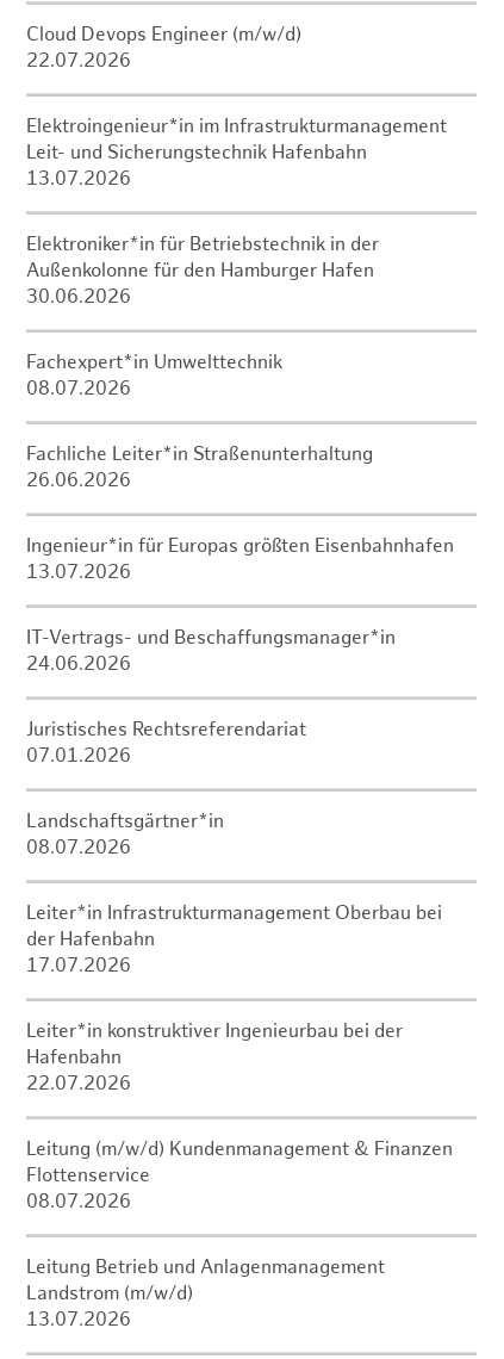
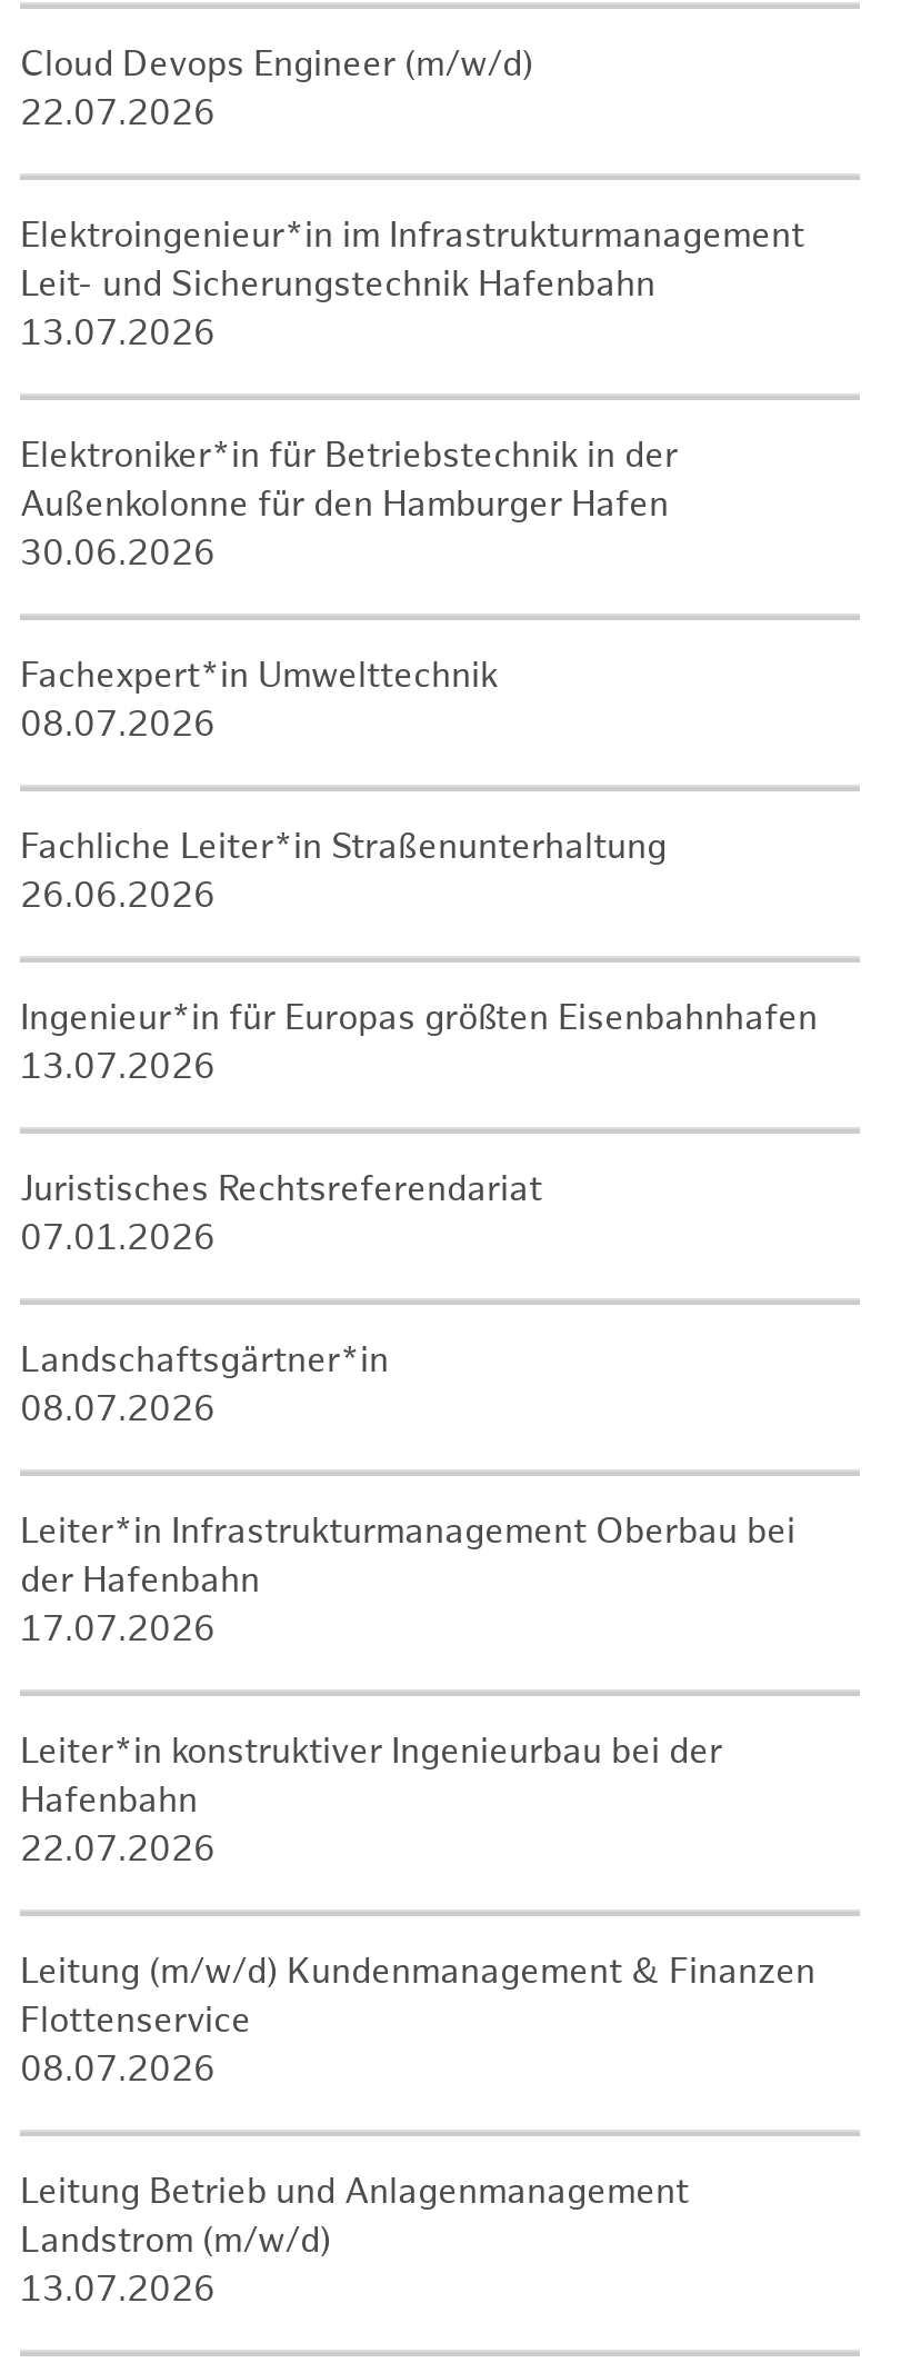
[26,627,396,676] IT-Vertrags- und Beschaffungsmanager*in | 24.06.2026 -> none

